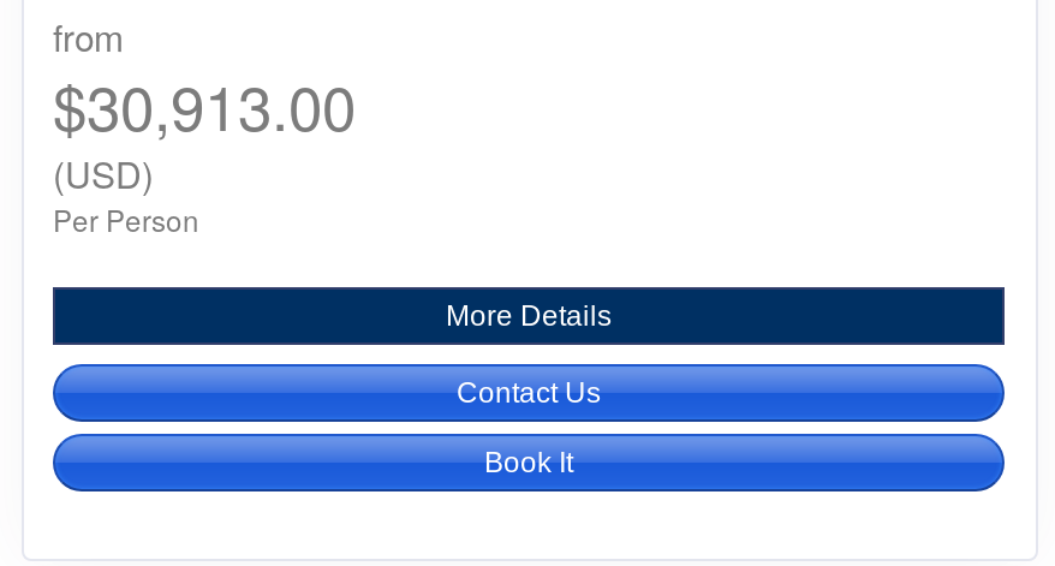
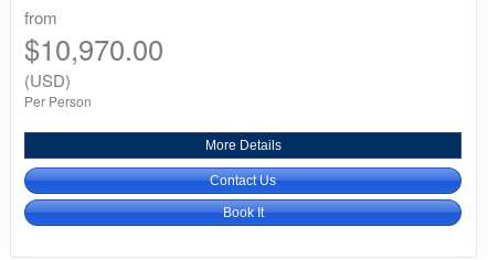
[53,62,356,148] $30,913.00 -> [24,29,163,68] $10,970.00

